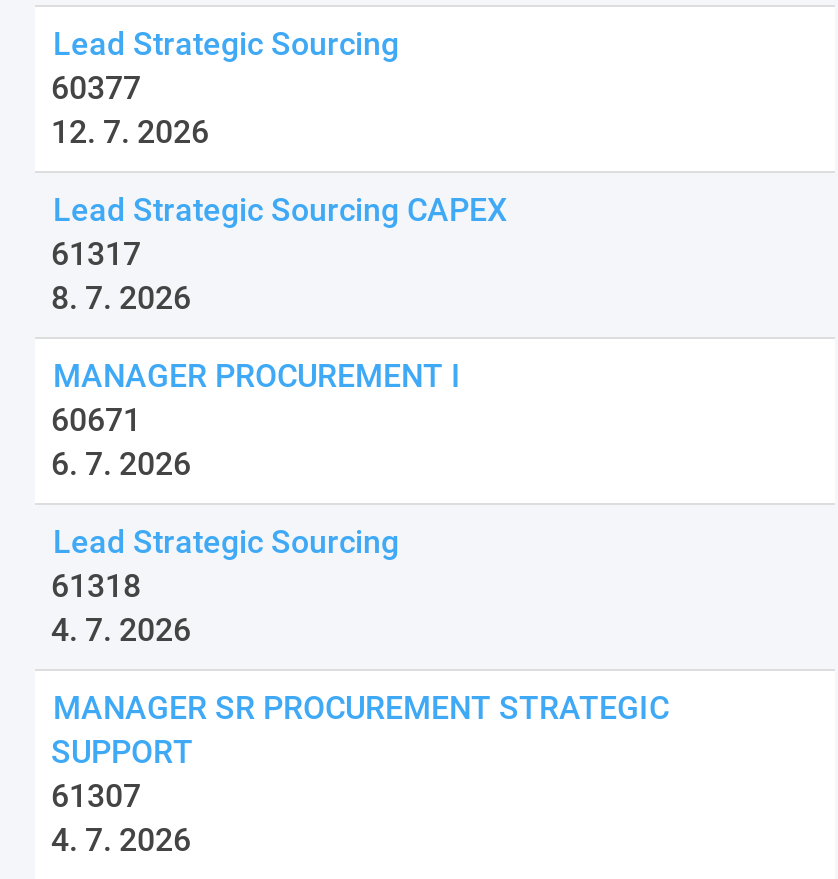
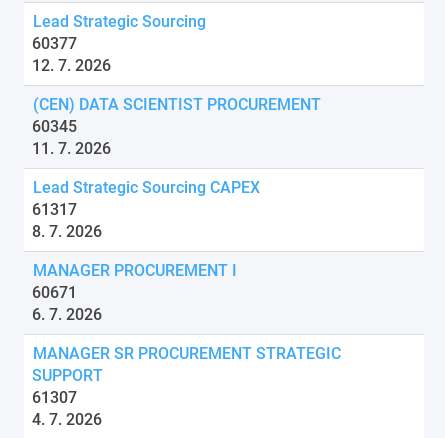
none -> [32,95,321,158] (CEN) DATA SCIENTIST PROCUREMENT | 60345 | 11. 7. 2026
moved [51,191,507,483] -> [32,178,260,324]: Lead Strategic Sourcing CAPEX | 61317 | 8. 7. 2026 | MANAGER PROCUREMENT I | 60671 | 6. 7. 2026
[51,523,399,649] Lead Strategic Sourcing | 61318 | 4. 7. 2026 -> none

